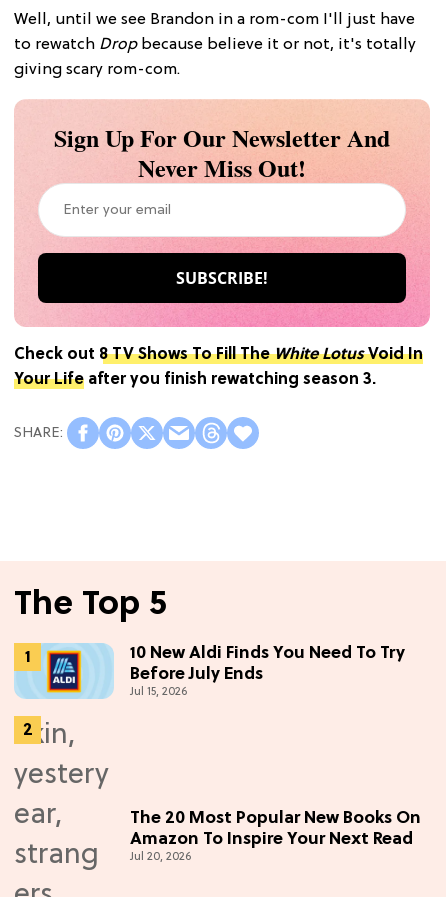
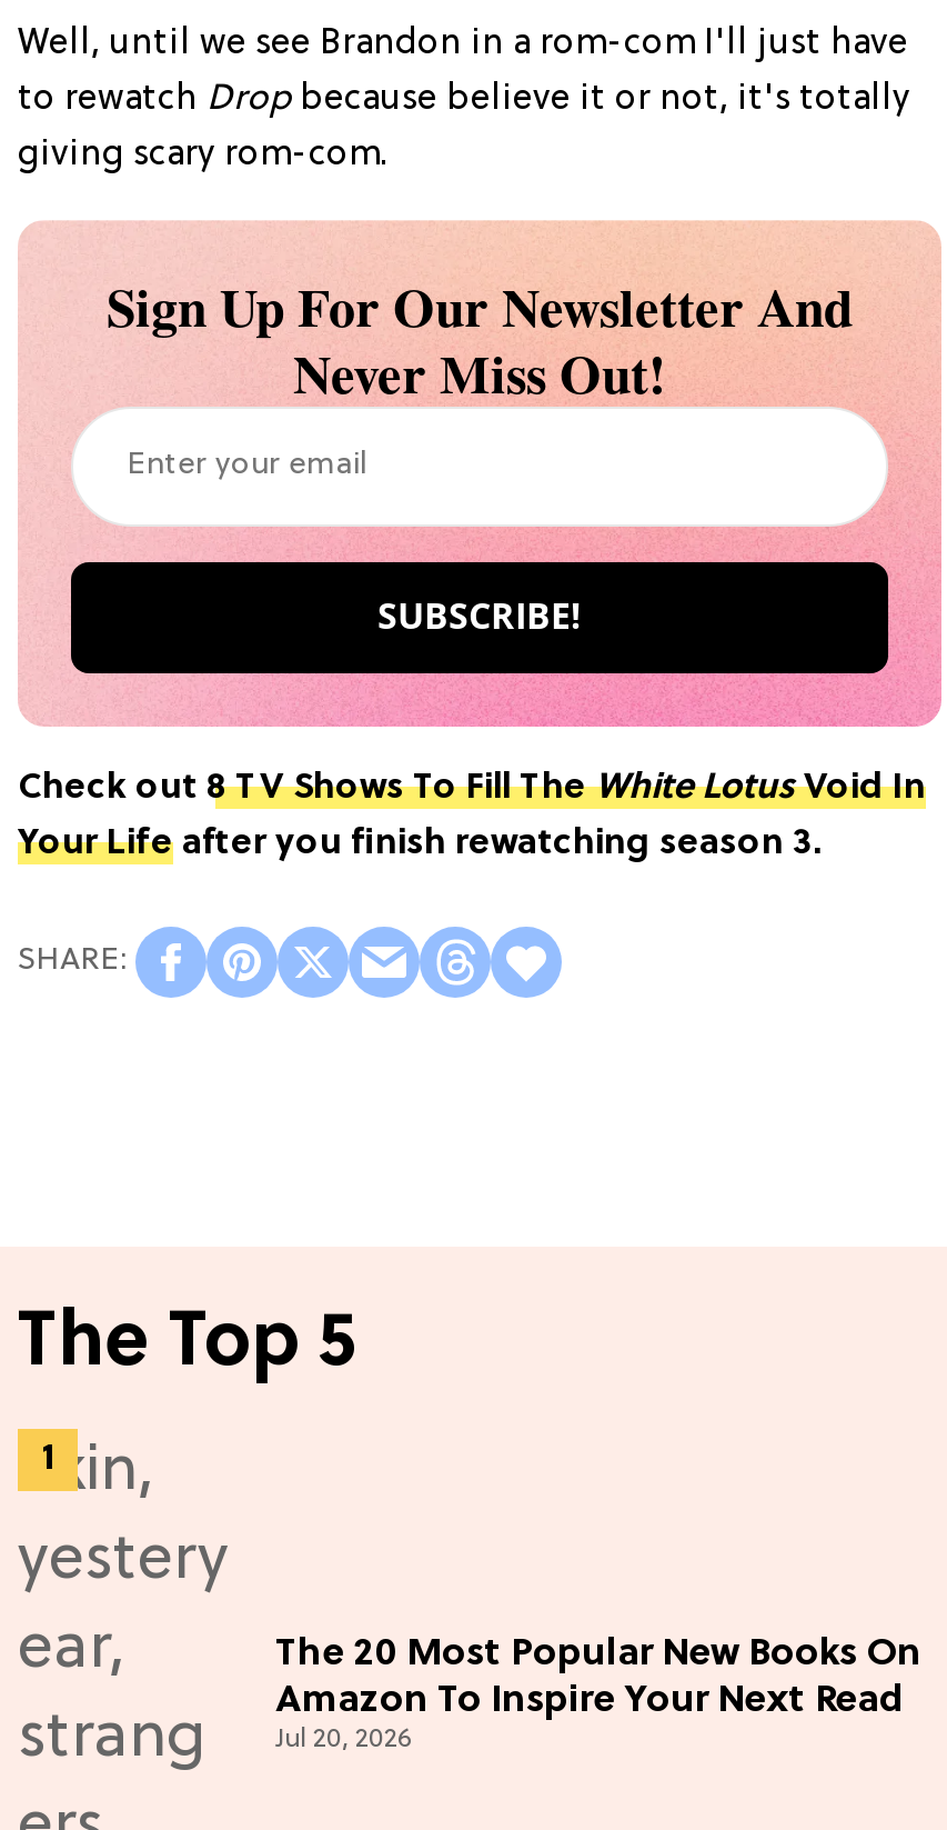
[14,643,405,699] [image] | 10 New Aldi Finds You Need To Try | Before July Ends | Jul 15, 2026 -> none

